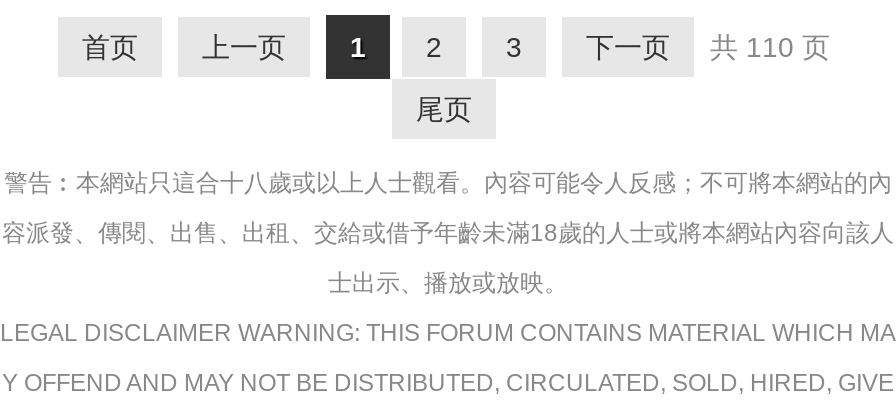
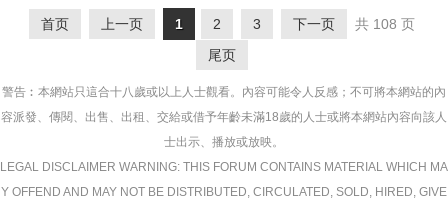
[82,31,838,63] 首页 上一页 1 2 3 下一页 共 110 页 -> [41,16,419,32] 首页 上一页 1 2 3 下一页 共 108 页

